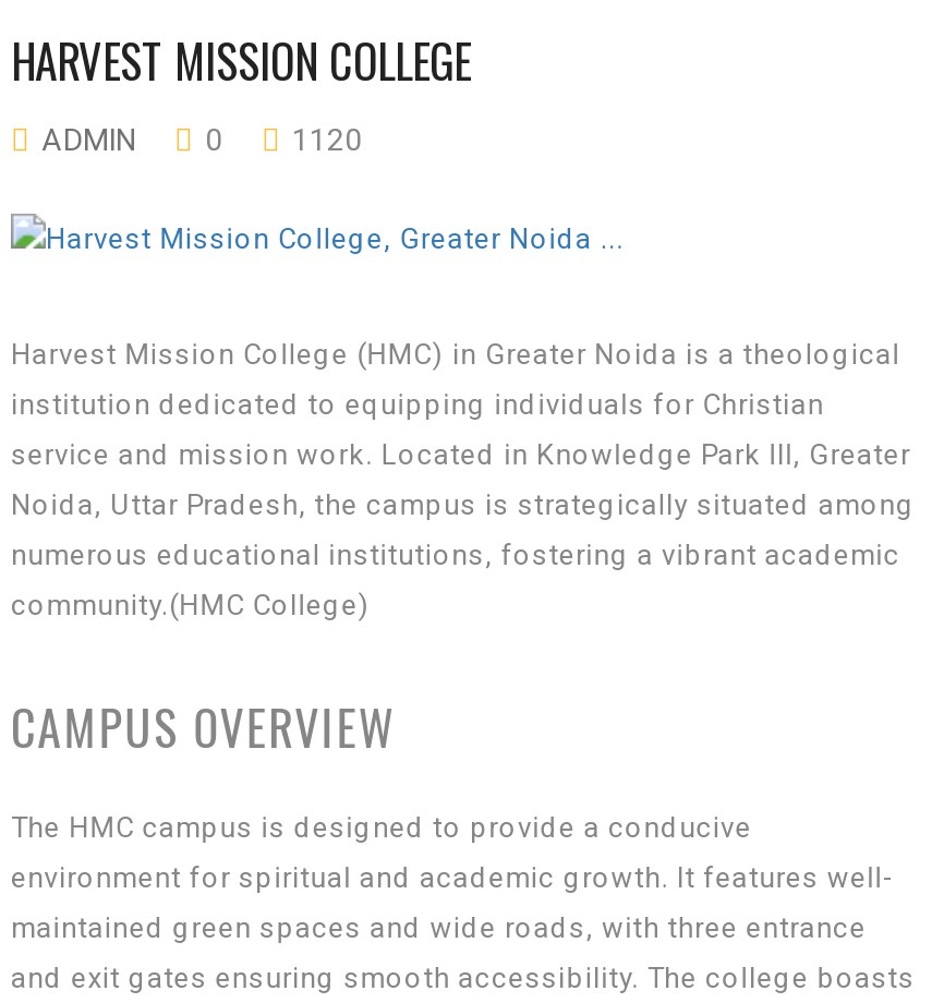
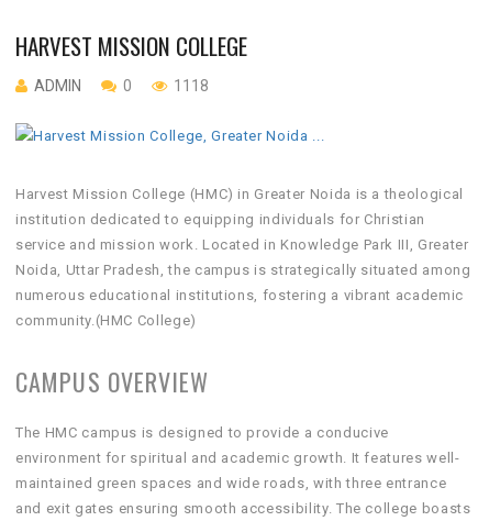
[286,122,362,157] 1120 -> [170,77,209,94] 1118

